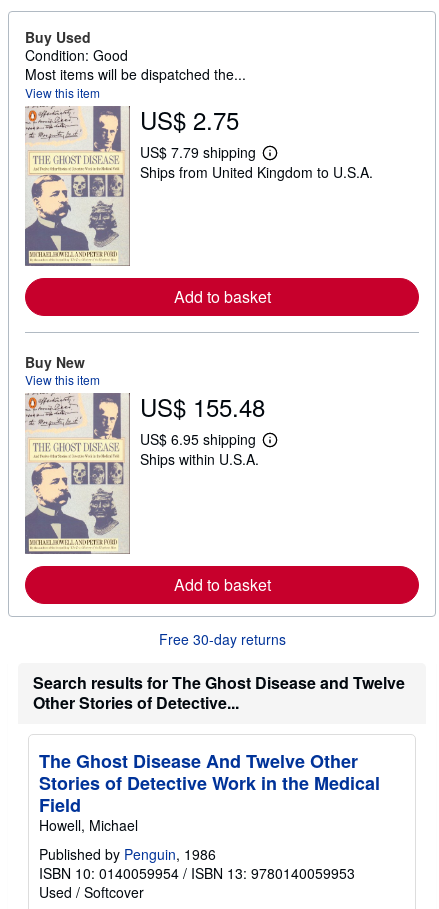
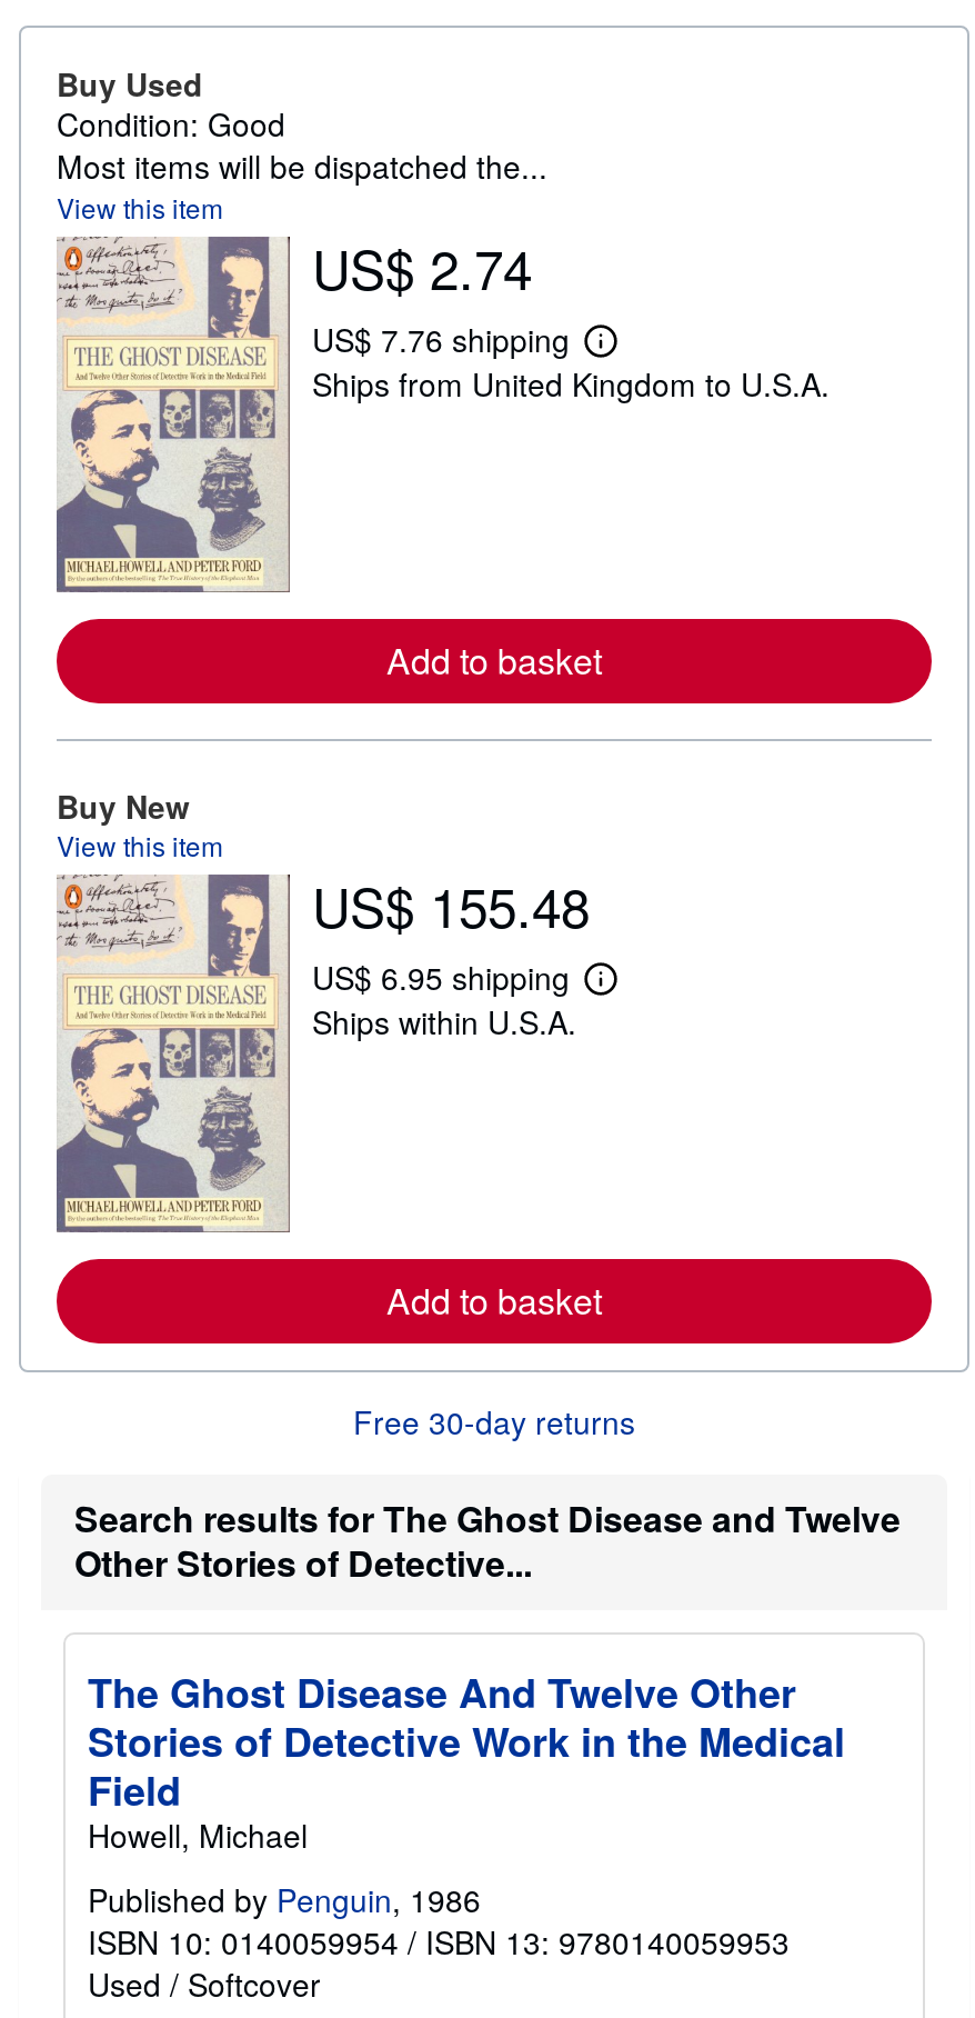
[140,102,239,137] US$ 2.75 -> [312,227,532,305] US$ 2.74
[140,142,275,166] US$ 7.79 shipping L -> [312,316,613,370] US$ 7.76 shipping L

